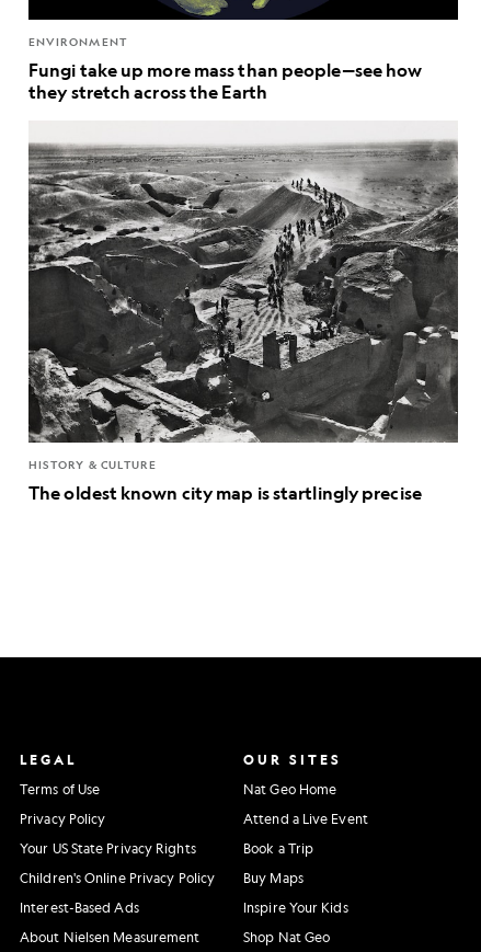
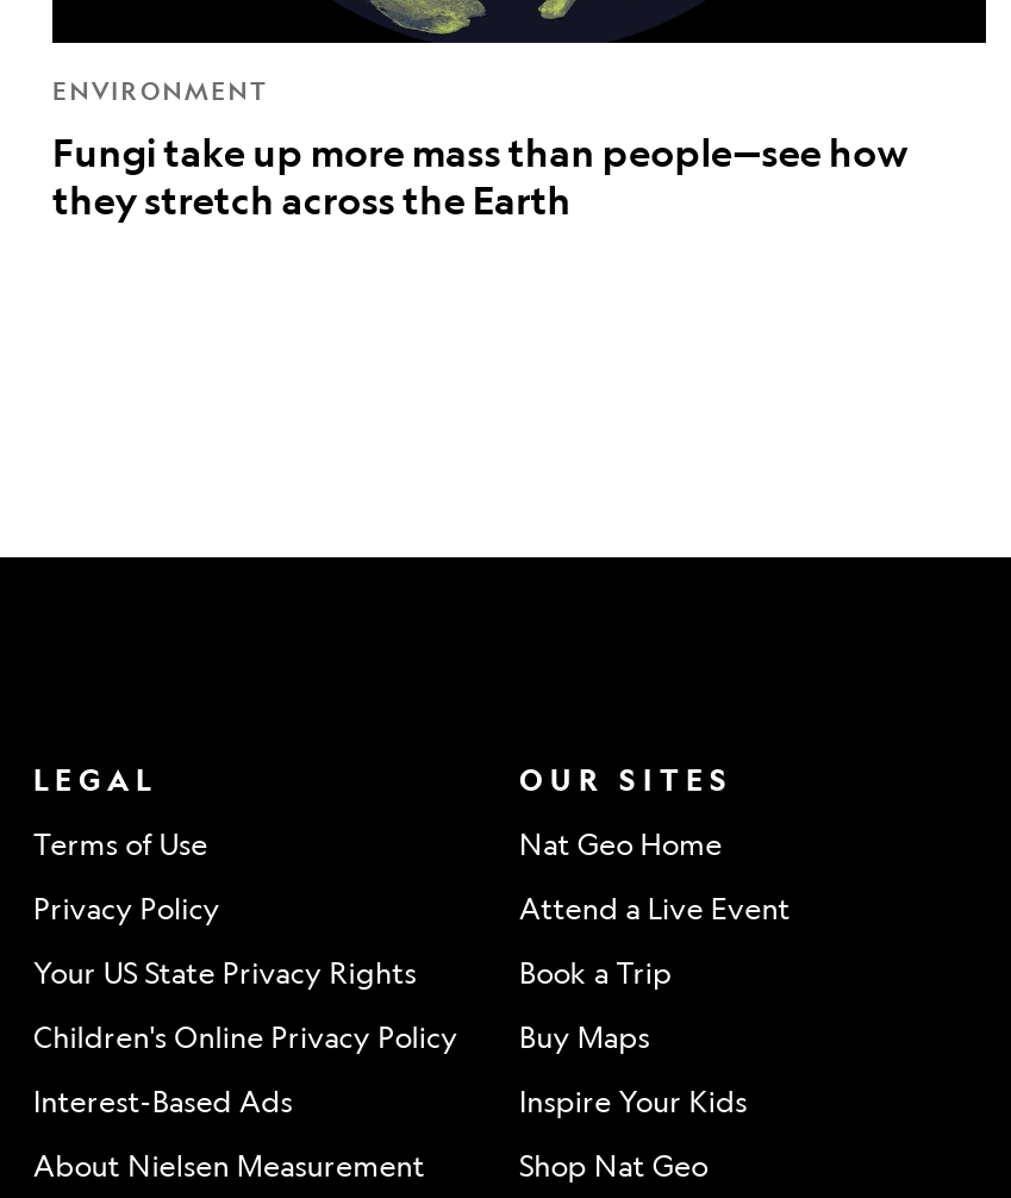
[27,138,459,504] [image] | HISTORY & CULTURE | The oldest known city map is startlingly precise -> none

